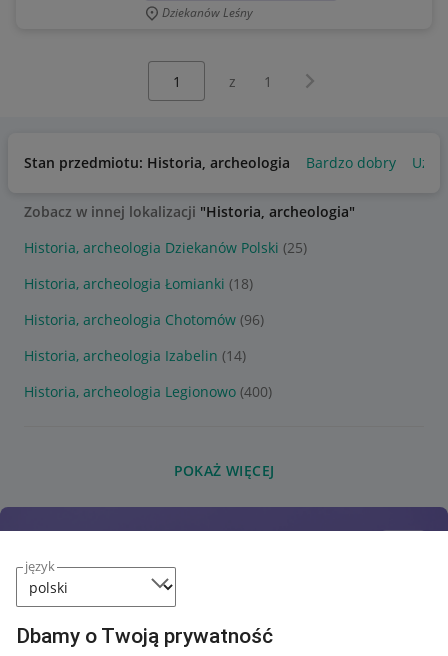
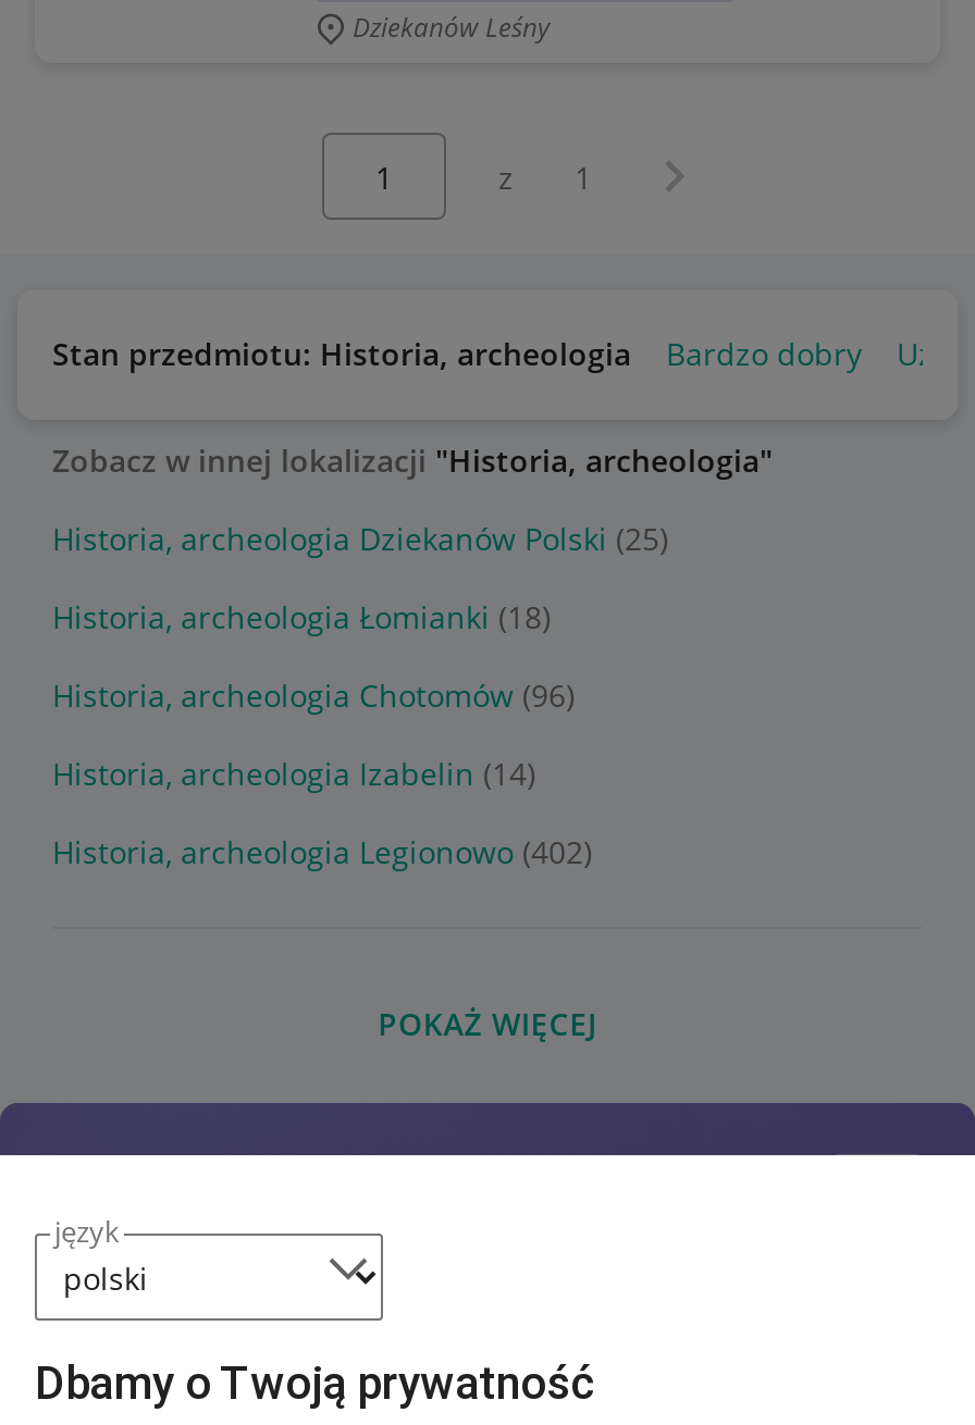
[24,382,272,401] Historia, archeologia Legionowo (400) -> [52,831,592,872] Historia, archeologia Legionowo (402)

